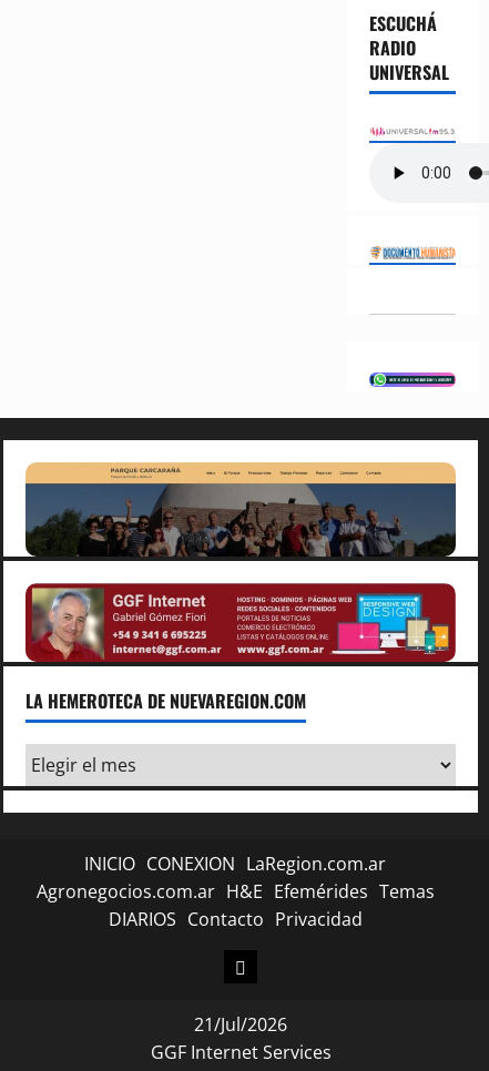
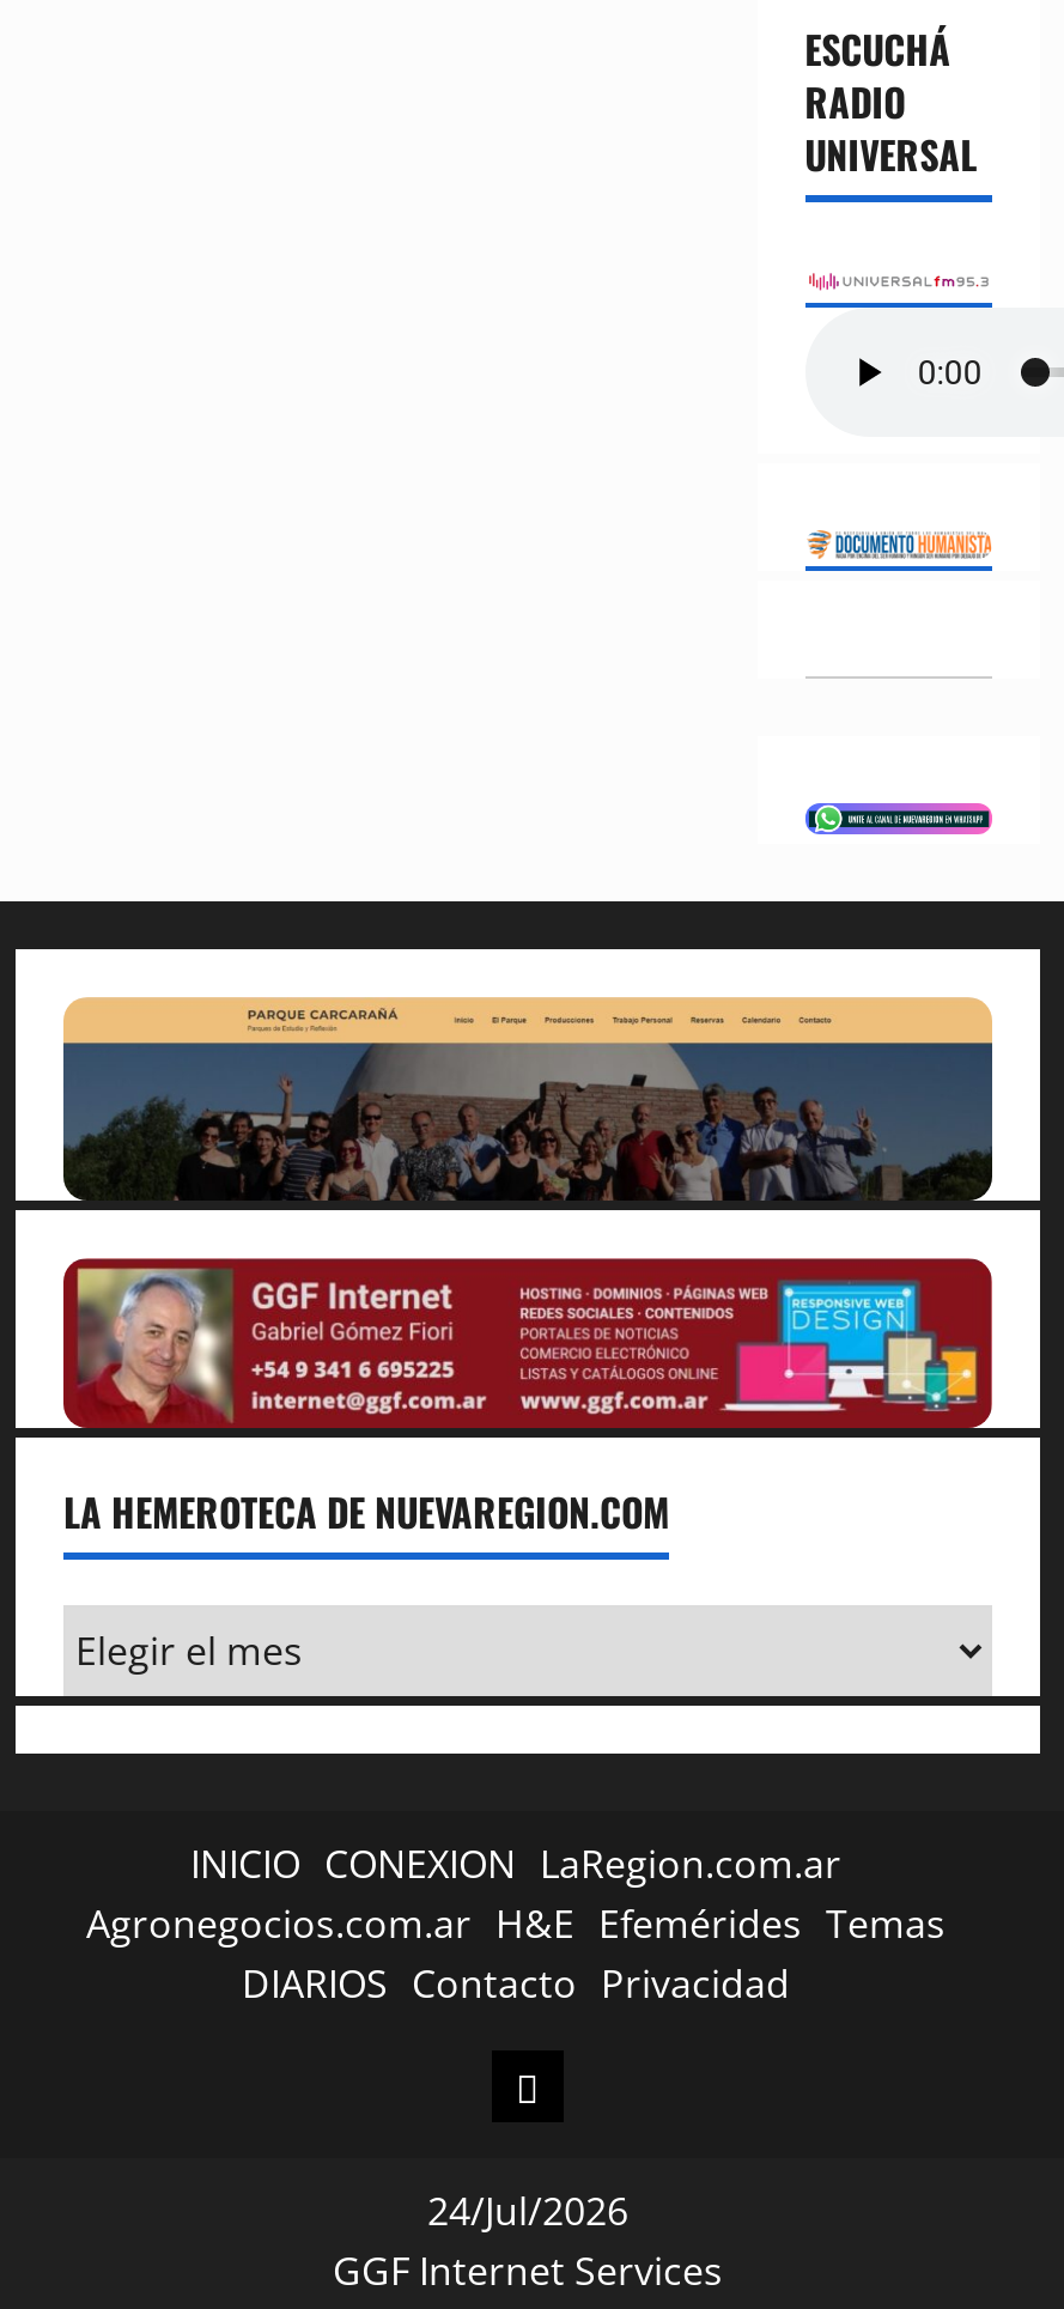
[194,1012,287,1036] 21/Jul/2026 -> [427,2184,628,2236] 24/Jul/2026

